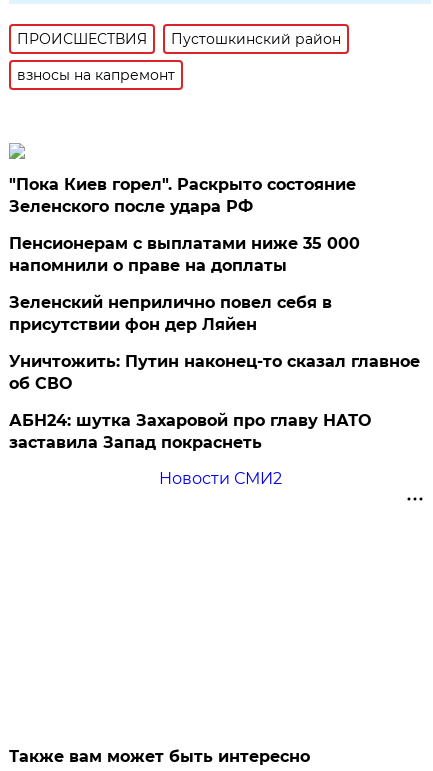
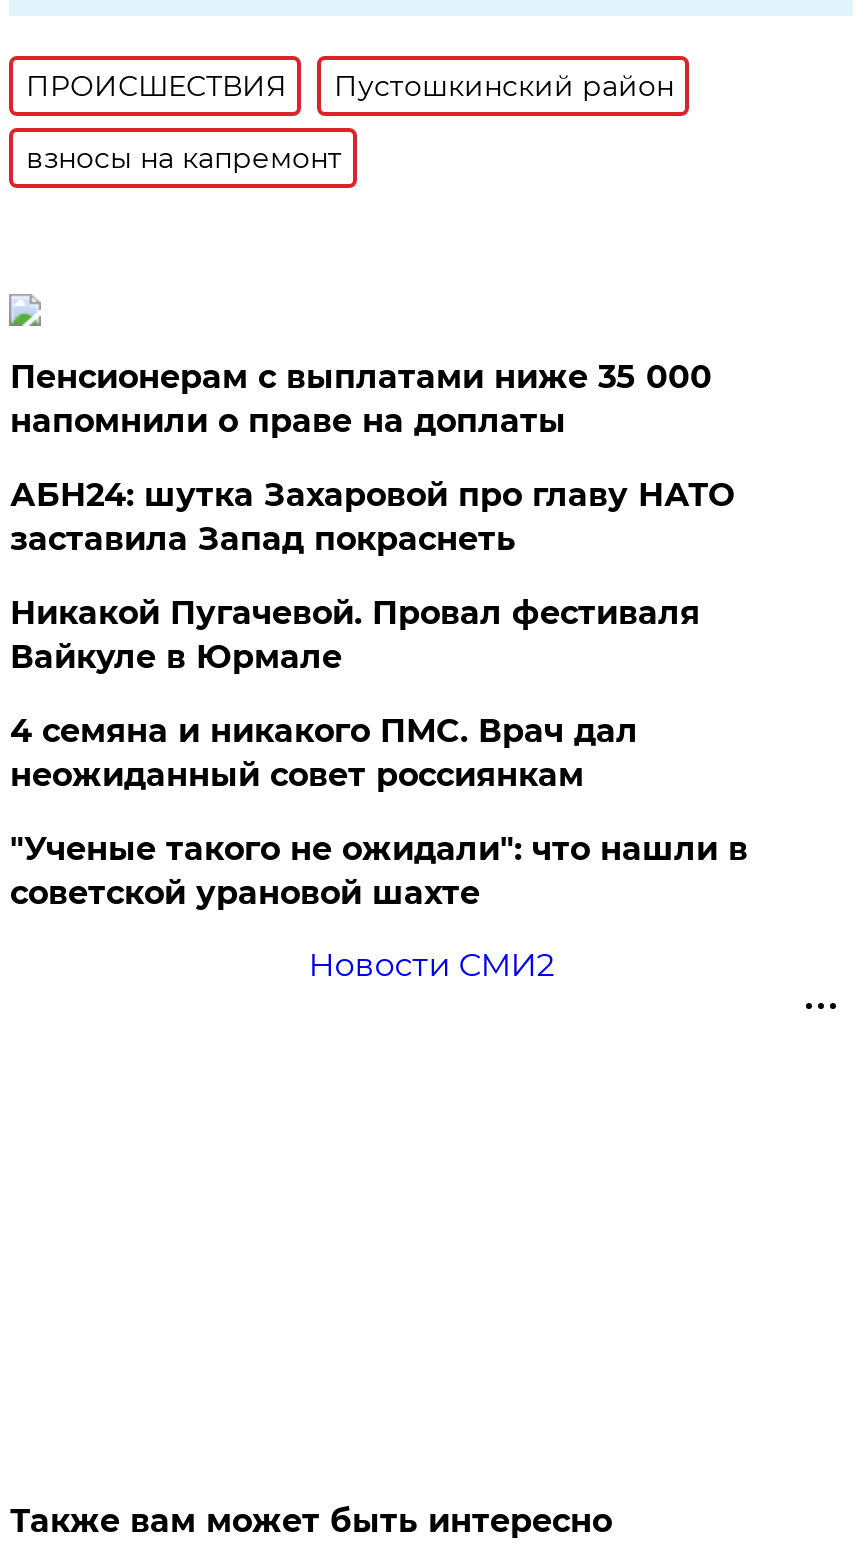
[9,175,356,216] "Пока Киев горел". Раскрыто состояние | Зеленского после удара РФ -> none
moved [9,234,360,275] -> [10,357,712,439]: Пенсионерам с выплатами ниже 35 000 | напомнили о праве на доплаты
[9,293,420,393] Зеленский неприлично повел cебя в | присутствии фон дер Ляйен | Уничтожить: Путин наконец-то сказал главное | об СВО -> none
moved [9,411,371,452] -> [10,475,734,557]: АБН24: шутка Захаровой про главу НАТО | заставила Запад покраснеть
none -> [10,593,748,911] Никакой Пугачевой. Провал фестиваля | Вайкуле в Юрмале | 4 семянa и никакого ПМС. Врач дал | неожиданный совет россиянкам | "Ученые такого не ожидали": что нашли в | советской урановой шахте

